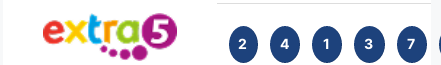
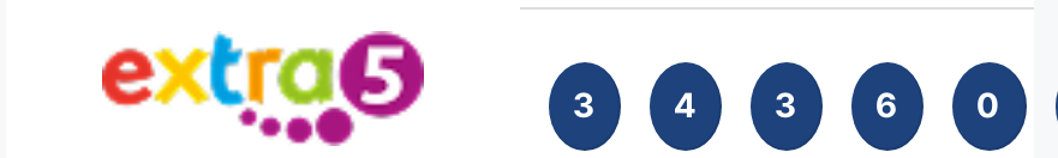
[238,34,248,51] 2 -> [573,83,595,123] 3
[323,34,330,51] 1 -> none
[407,34,416,51] 7 -> [875,83,1001,123] 6 | 0

